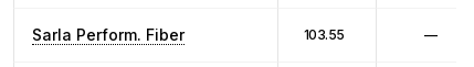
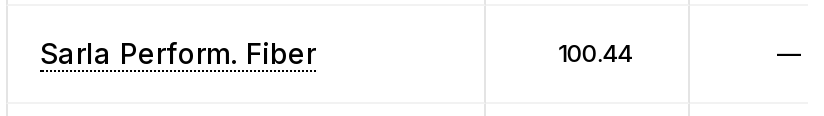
[304,26,345,43] 103.55 -> [558,38,632,68] 100.44

